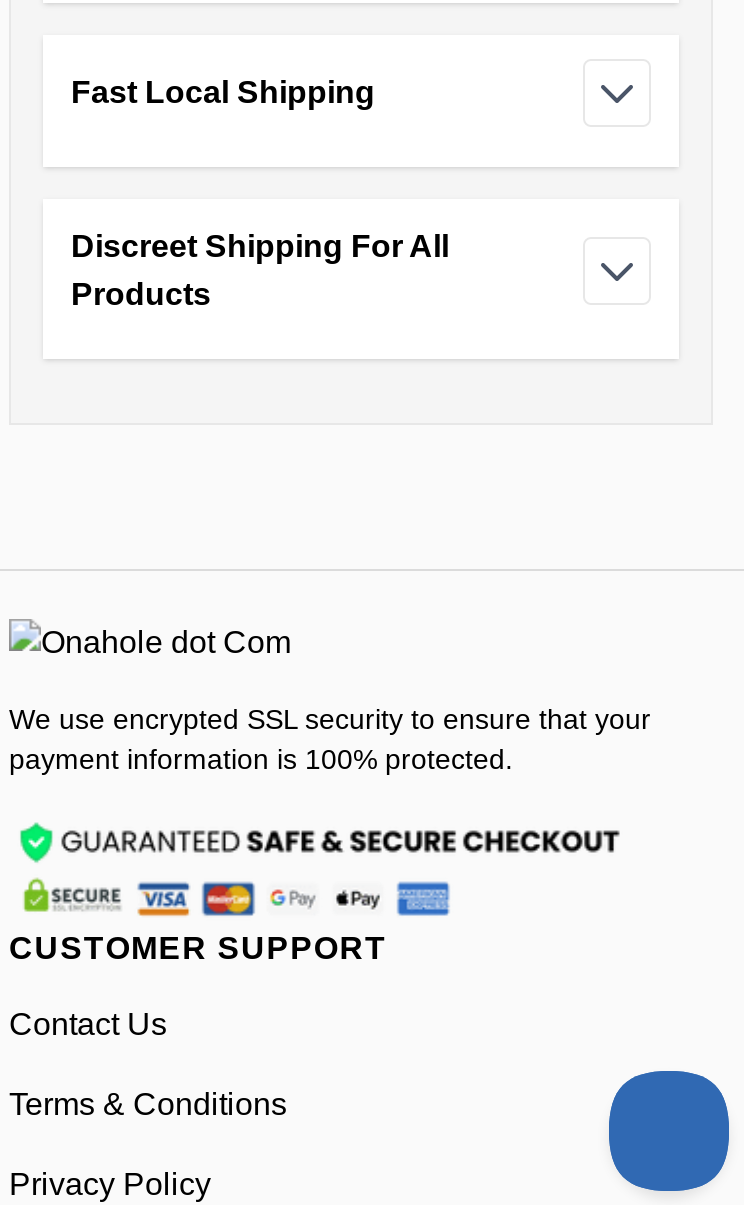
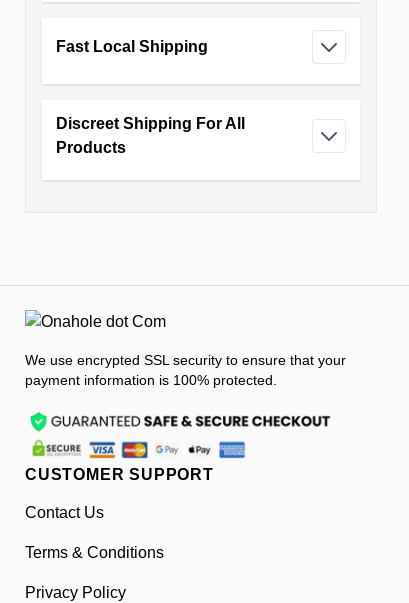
[607,1069,731,1195] [image] -> none

